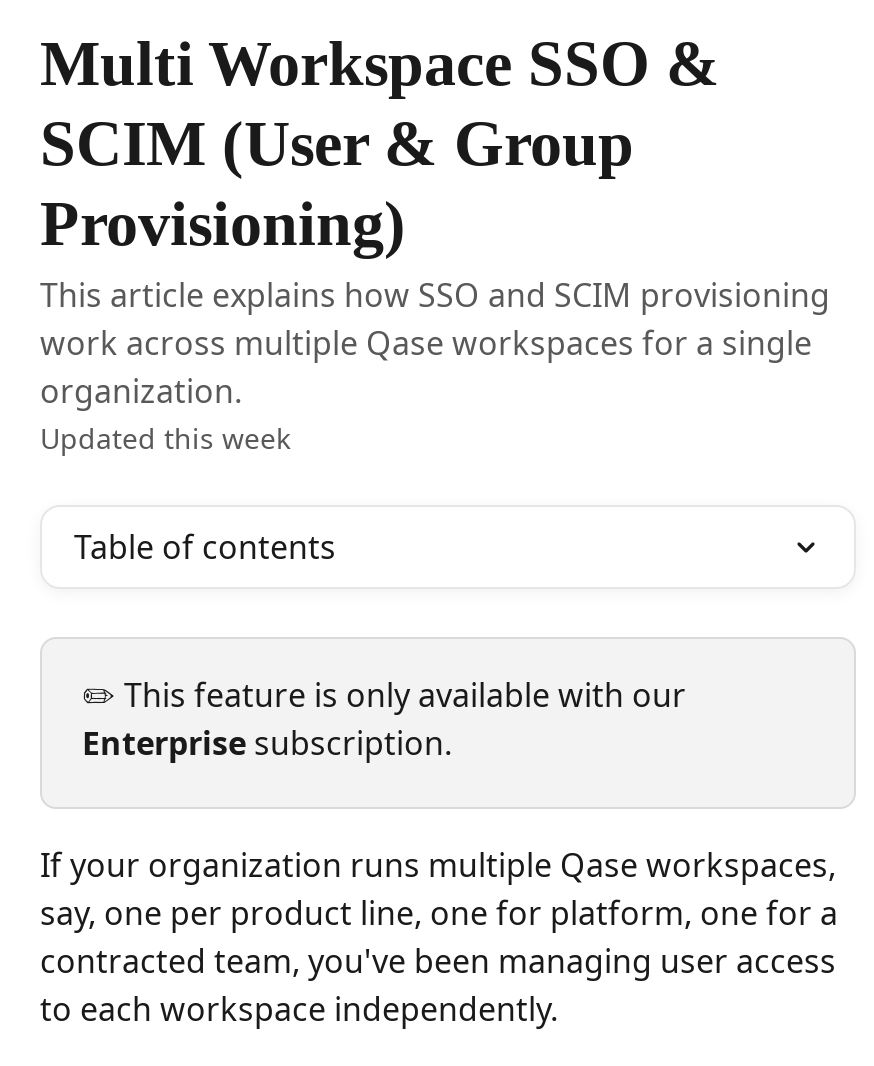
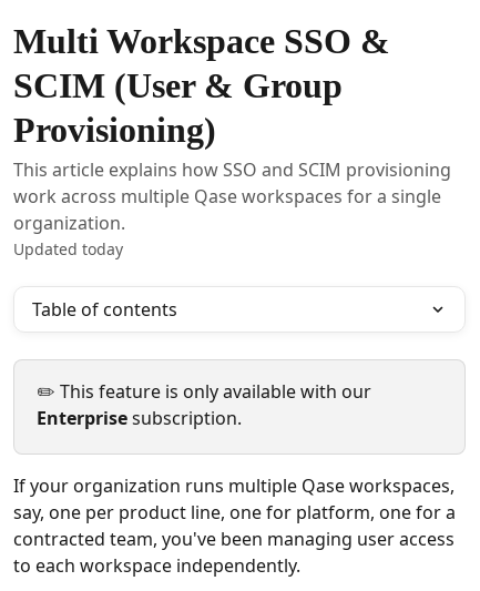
[40,419,290,457] Updated this week -> [13,238,123,259] Updated today

